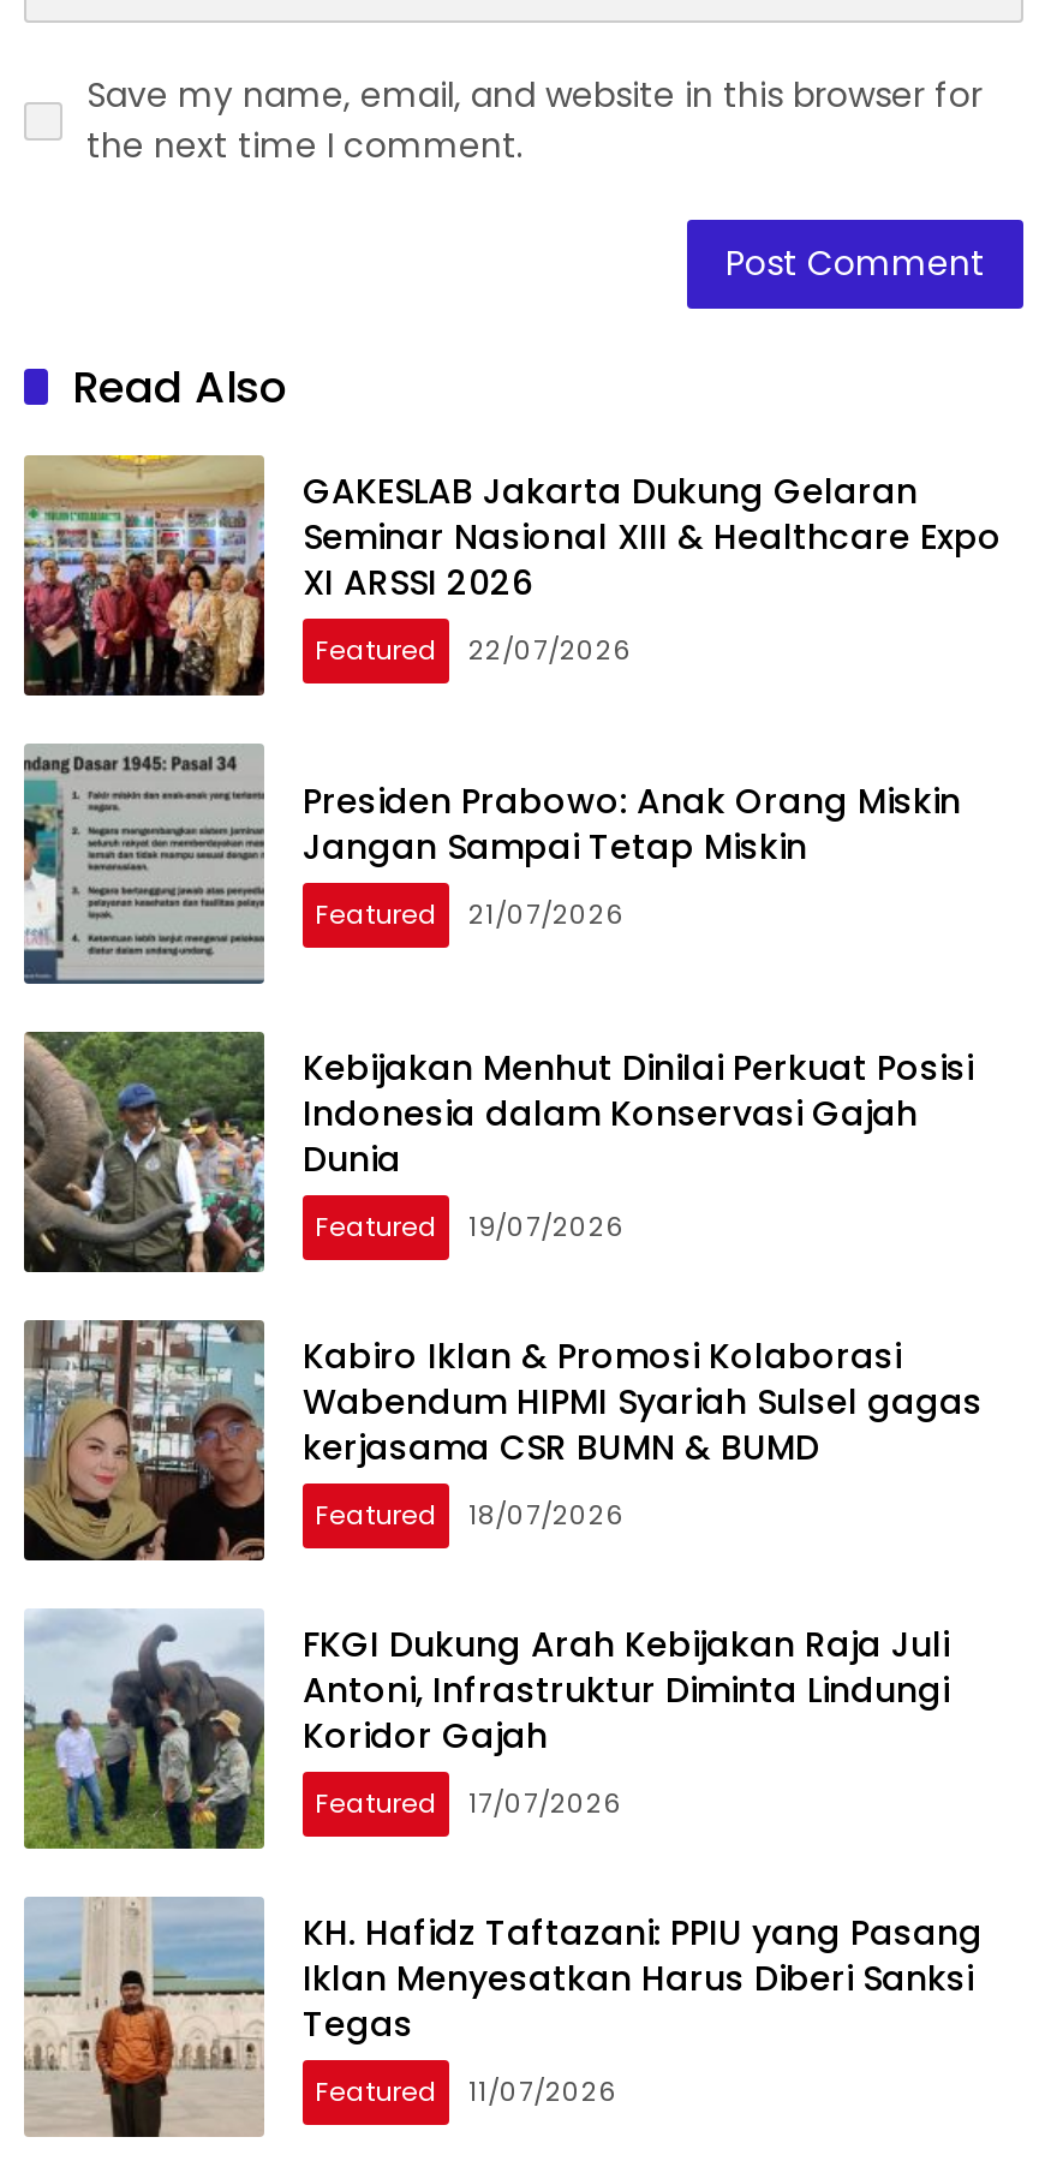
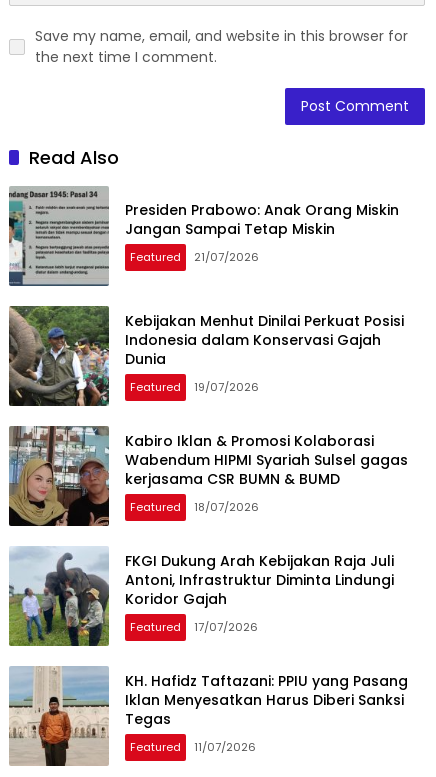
[22,453,1002,698] [image] | GAKESLAB Jakarta Dukung Gelaran | Seminar Nasional XIII & Healthcare Expo | XI ARSSI 2026 | Featured | 22/07/2026 -> none

